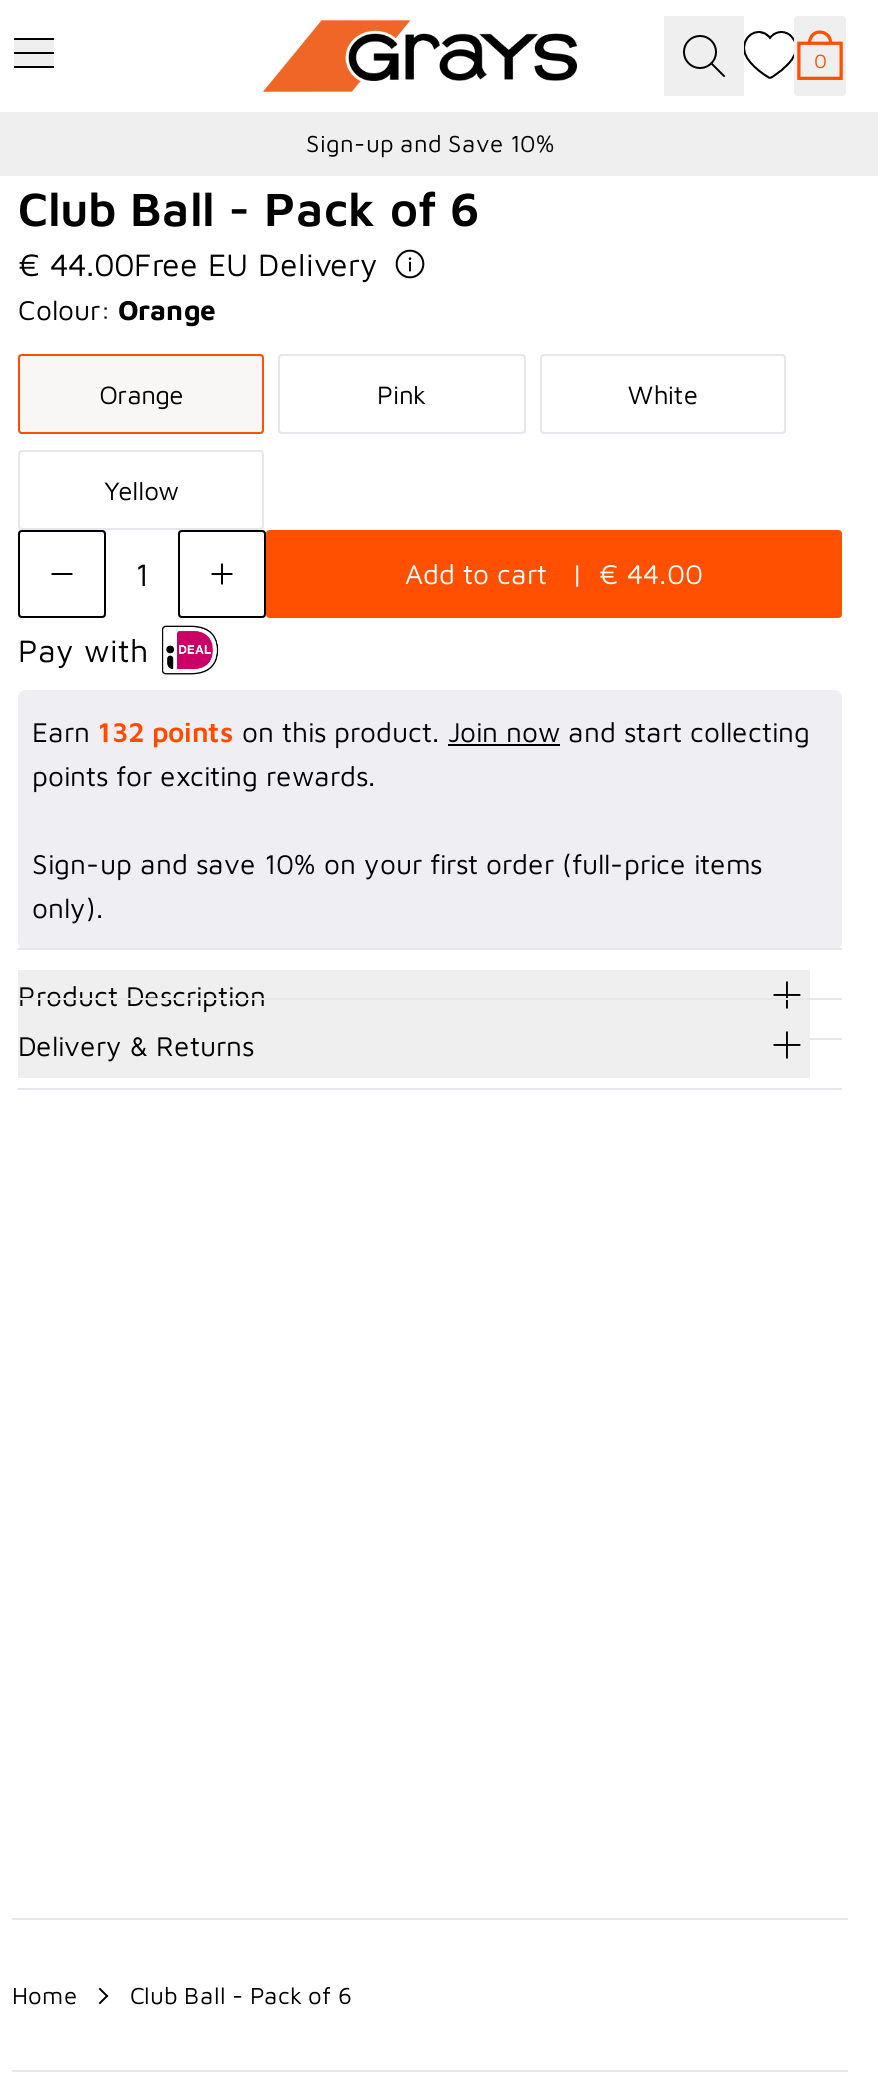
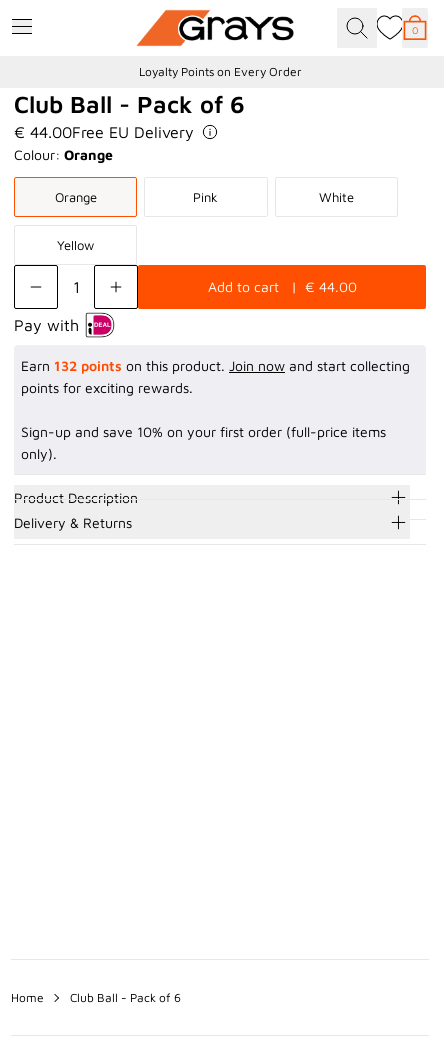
[306,128,554,158] Sign-up and Save 10% -> [138,64,301,79] Loyalty Points on Every Order

